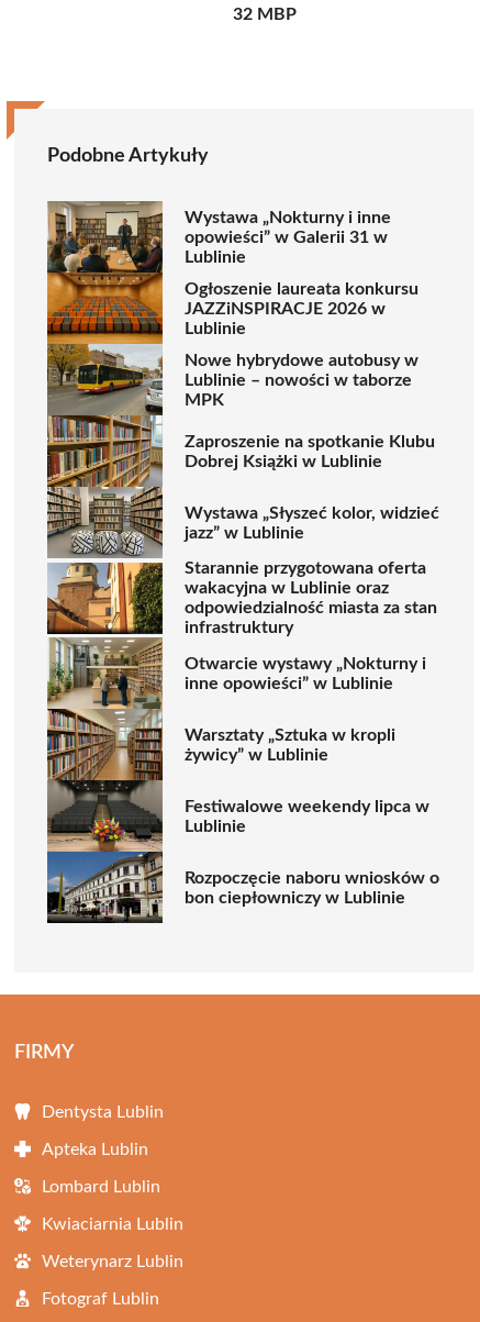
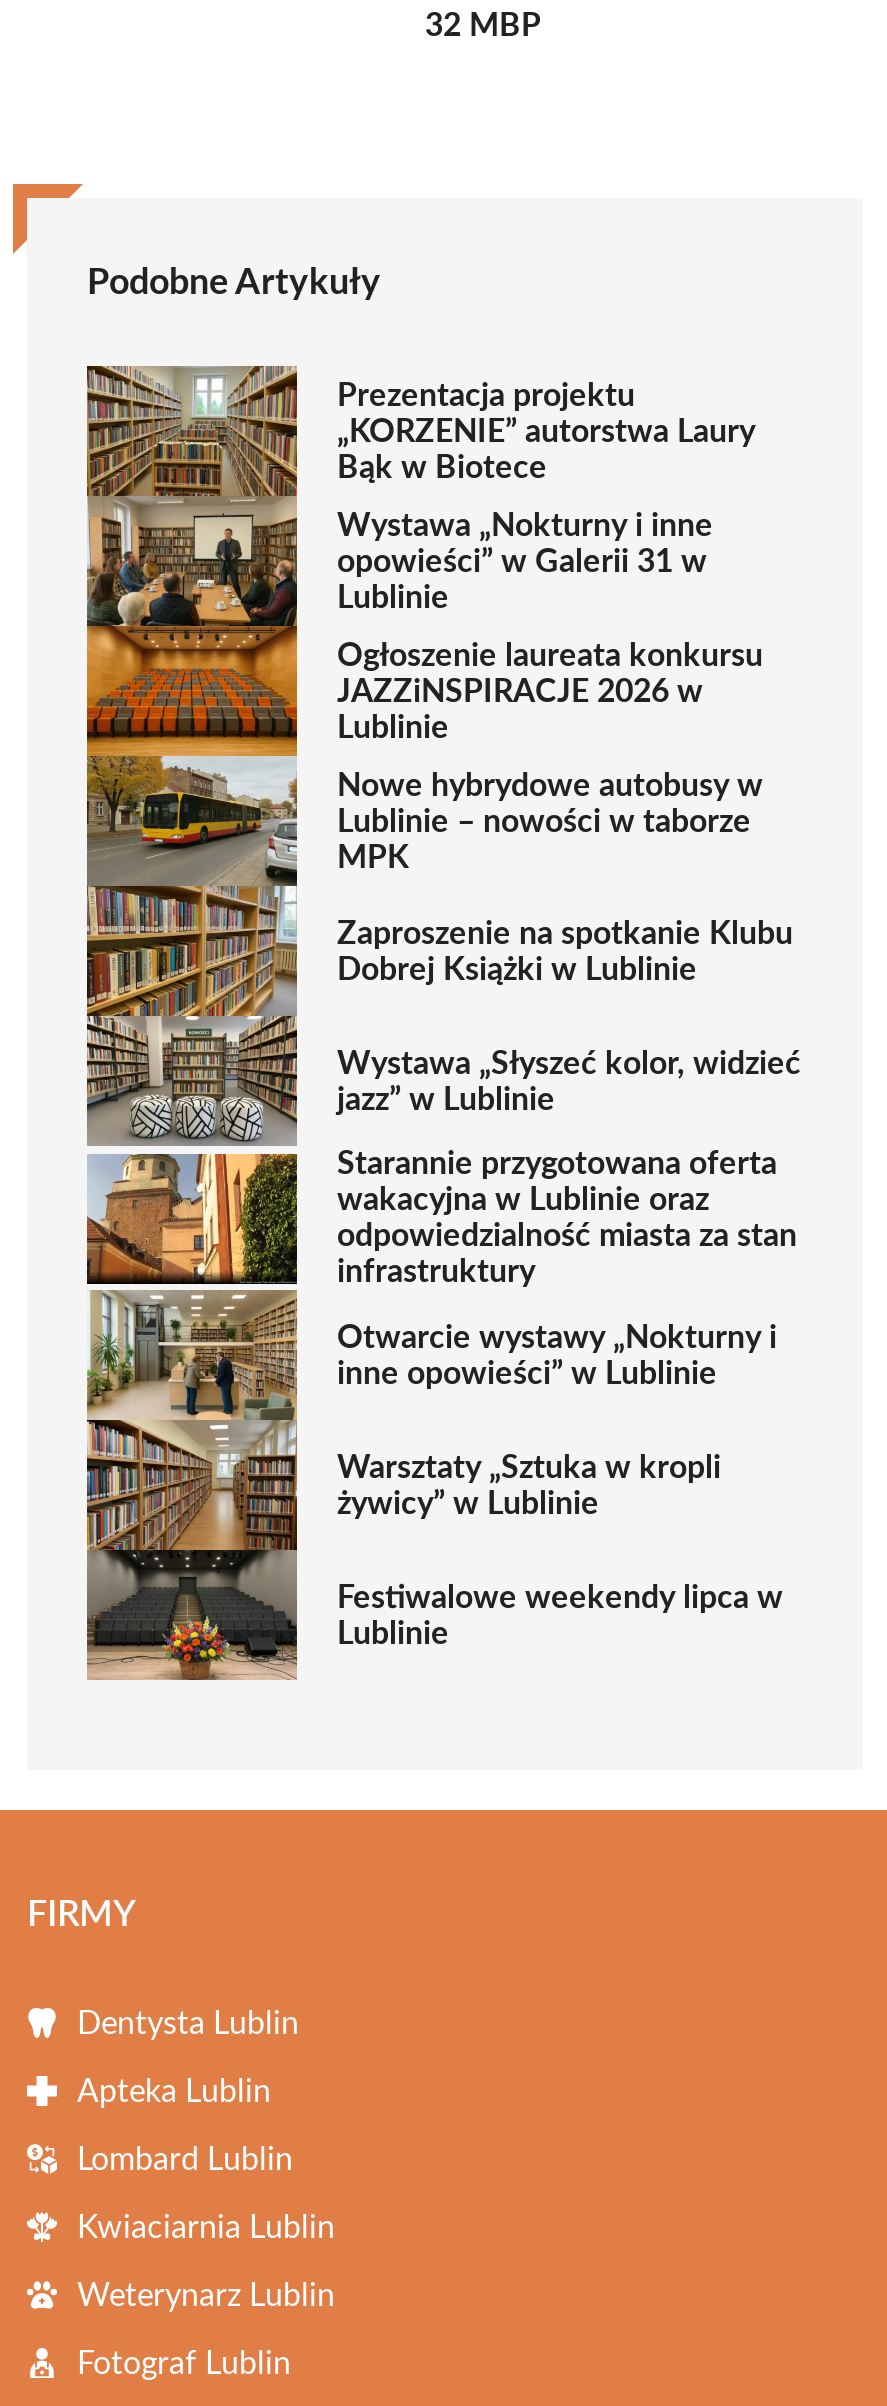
none -> [85,366,755,498] [image] | Prezentacja projektu | „KORZENIE” autorstwa Laury | Bąk w Biotece
moved [185,208,439,835] -> [337,509,801,1649]: Wystawa „Nokturny i inne | opowieści” w Galerii 31 w | Lublinie | ... | Festiwalowe weekendy lipca w | Lublinie
[46,851,439,924] [image] | Rozpoczęcie naboru wniosków o | bon ciepłowniczy w Lublinie -> none

